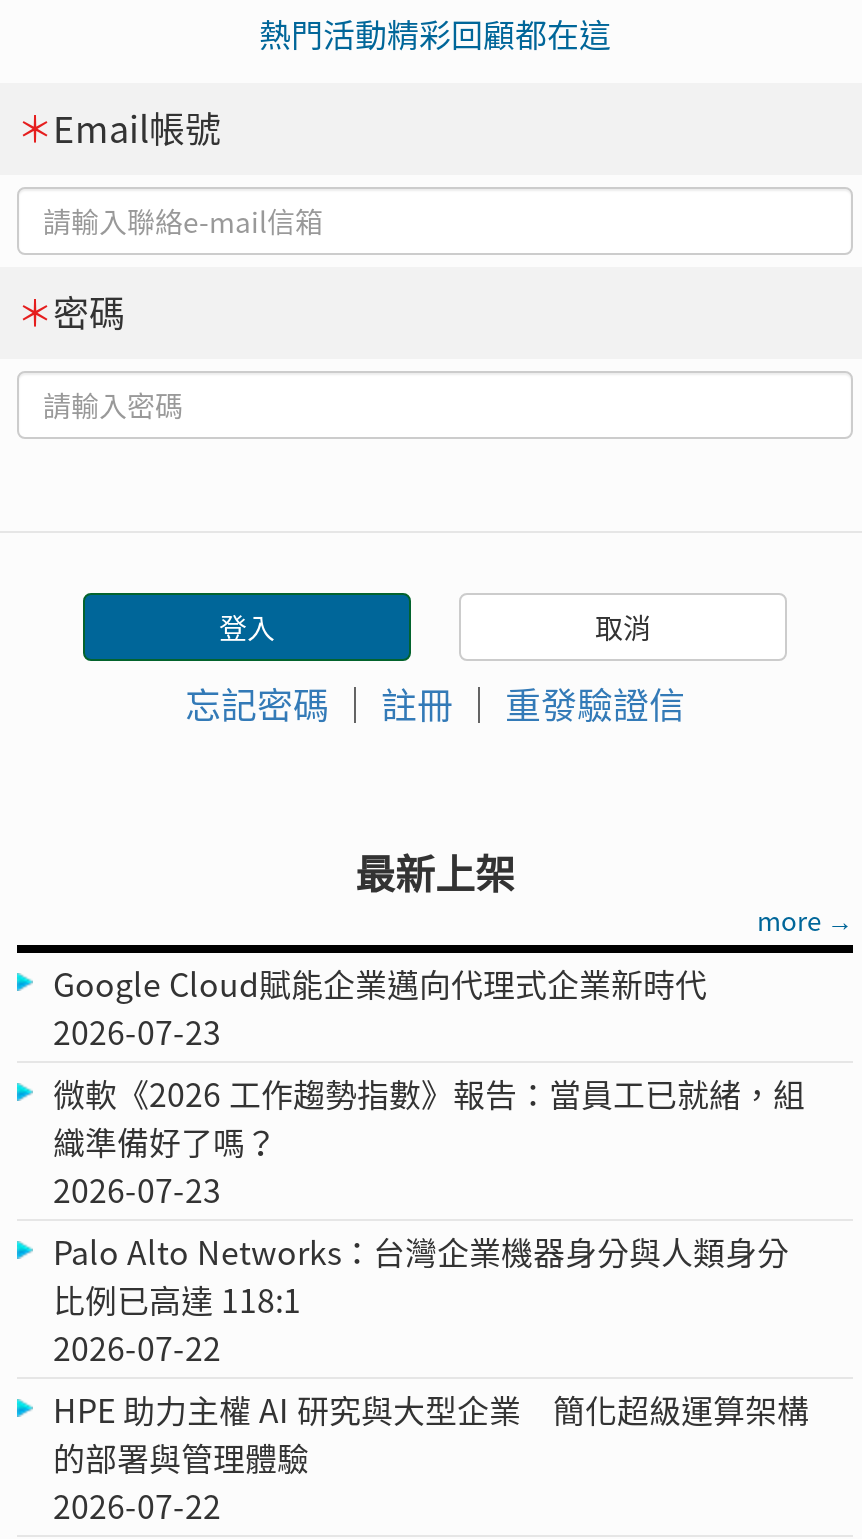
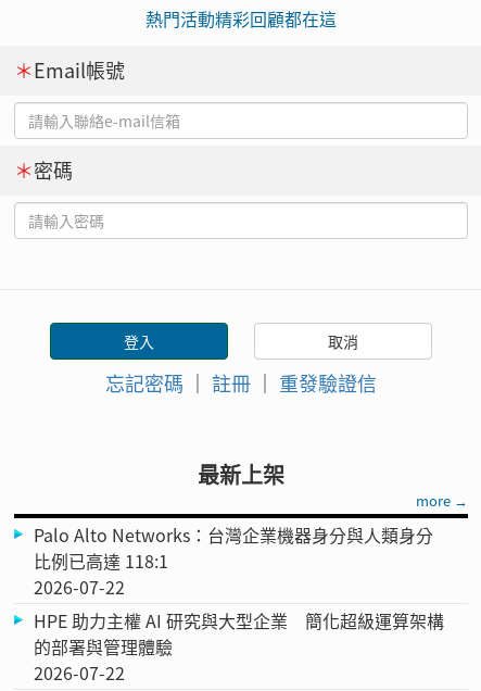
[53,959,805,1213] Google Cloud賦能企業邁向代理式企業新時代 | 2026-07-23 | 微軟《2026 工作趨勢指數》報告：當員工已就緒，組 | 織準備好了嗎？ | 2026-07-23 -> none

